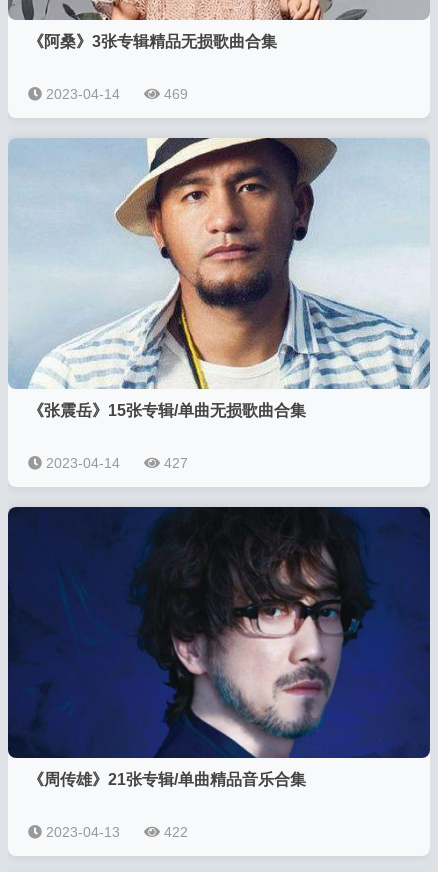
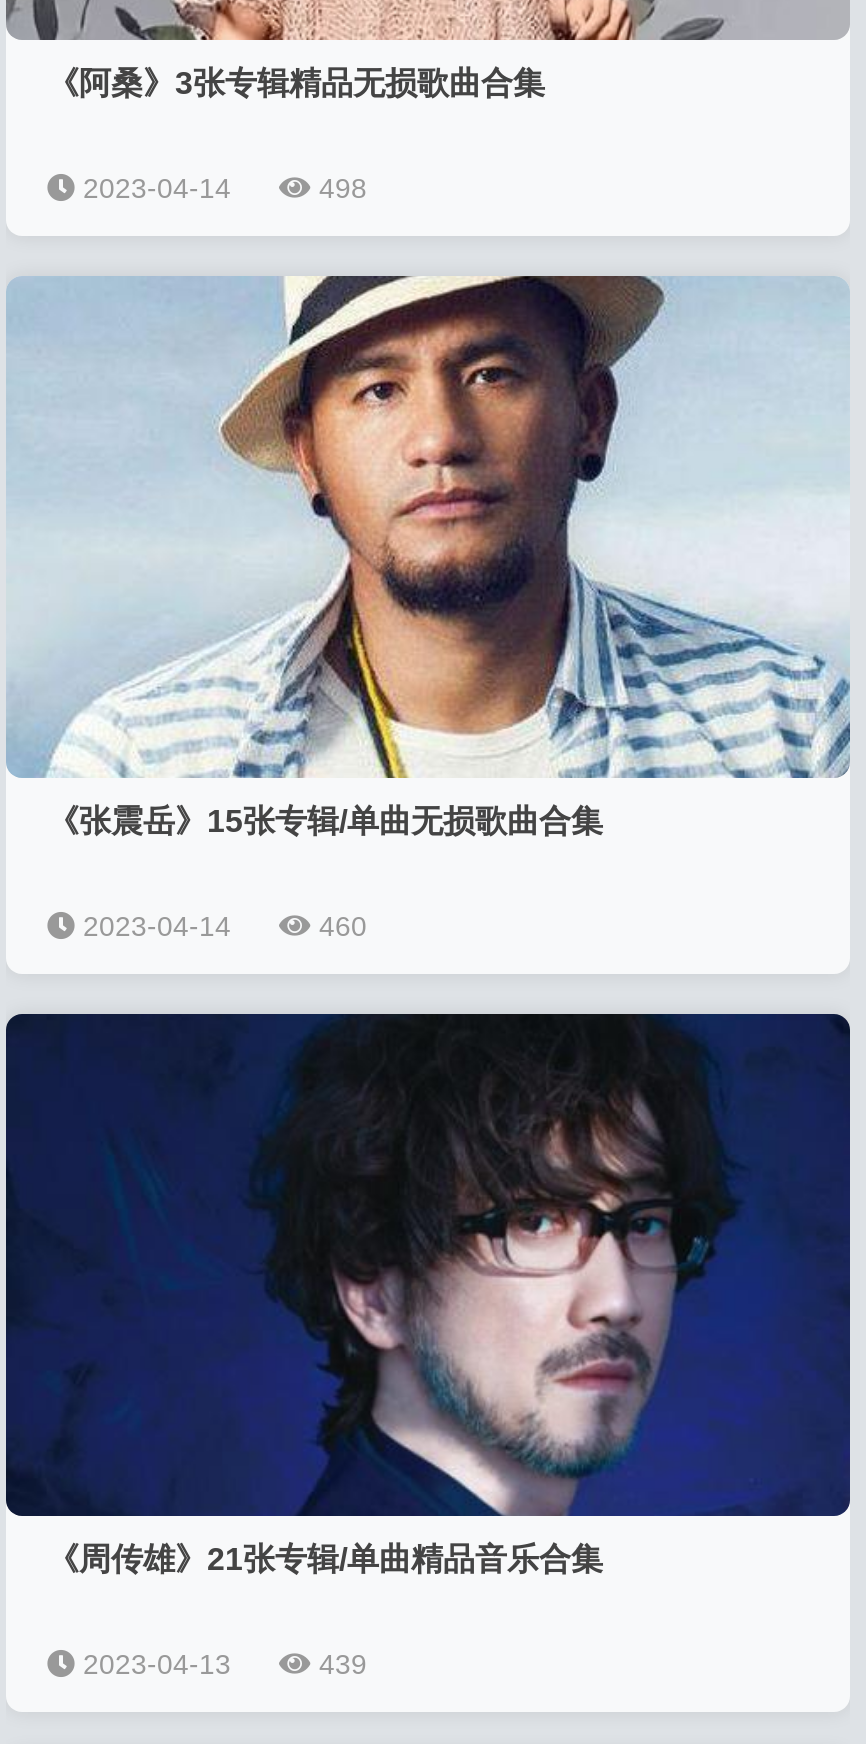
[164,86,188,102] 469 -> [319,172,367,204] 498
[164,455,188,471] 427 -> [319,910,367,942] 460
[164,824,188,840] 422 -> [319,1647,367,1679] 439

